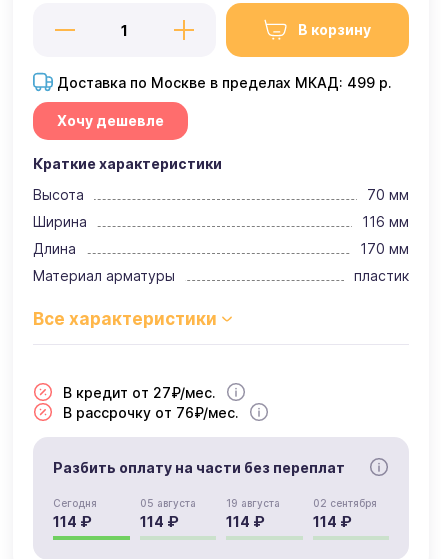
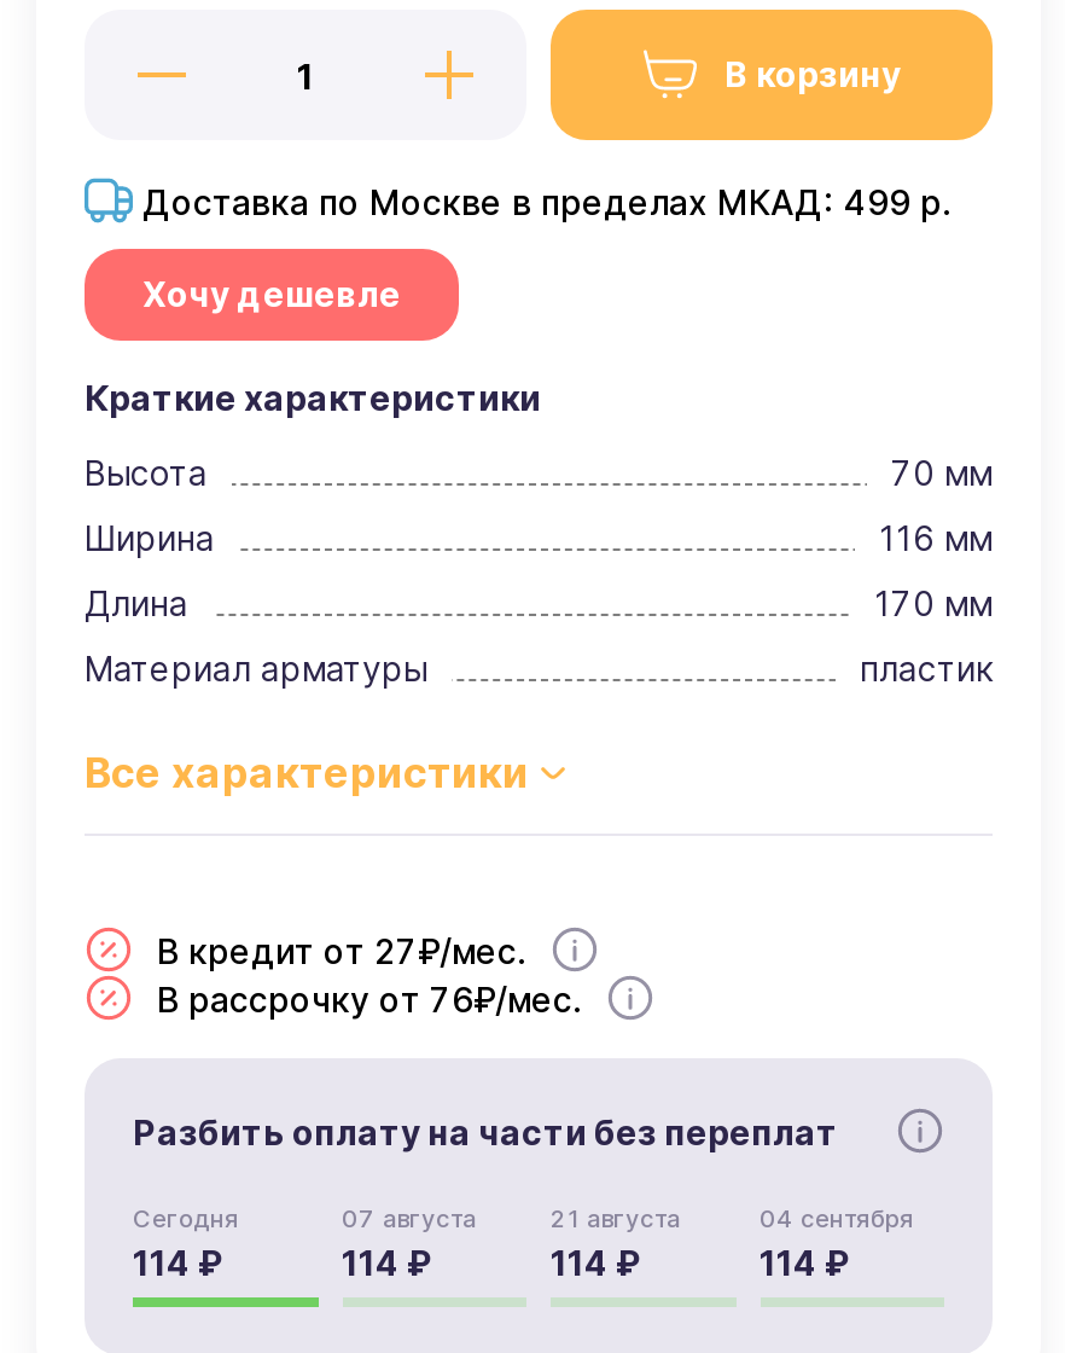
[139,497,195,509] 05 августа -> [342,1203,477,1232] 07 августа
[226,497,280,509] 19 августа -> [551,1203,681,1232] 21 августа
[312,497,376,509] 02 сентября -> [760,1203,914,1232] 04 сентября

